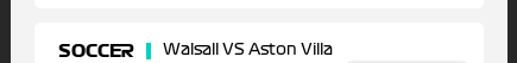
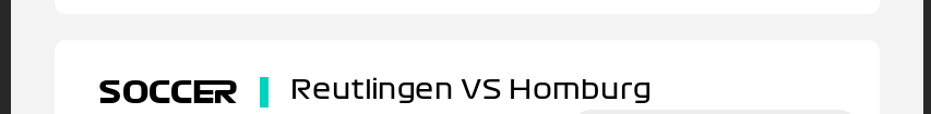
[163,43,333,57] Walsall VS Aston Villa -> [290,77,650,103] Reutlingen VS Homburg

